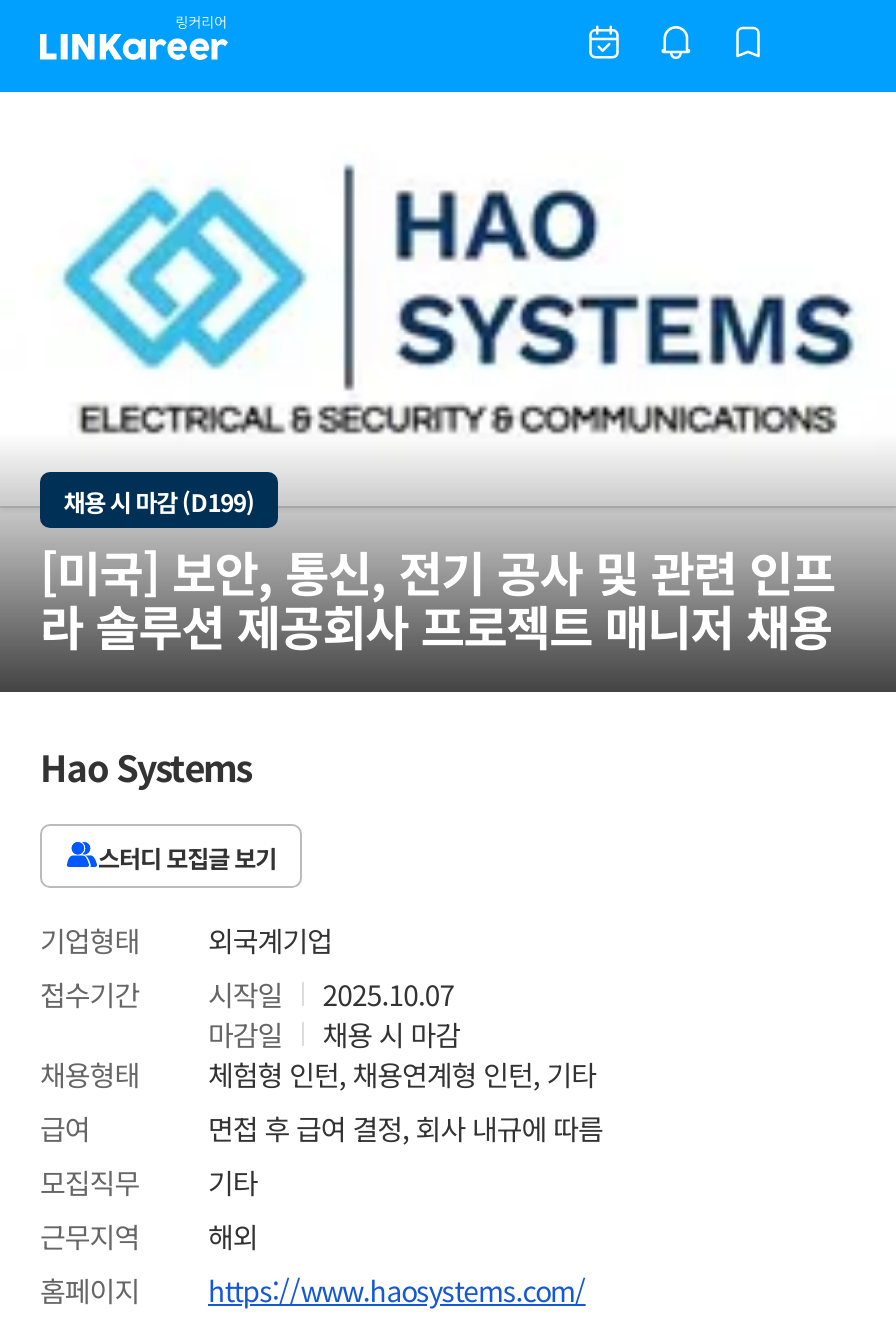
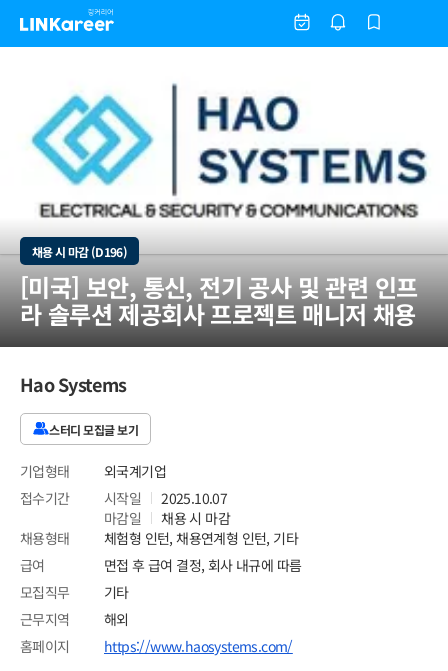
[63,483,255,517] 채용 시 마감 (D199) -> [32,242,127,259] 채용 시 마감 (D196)

